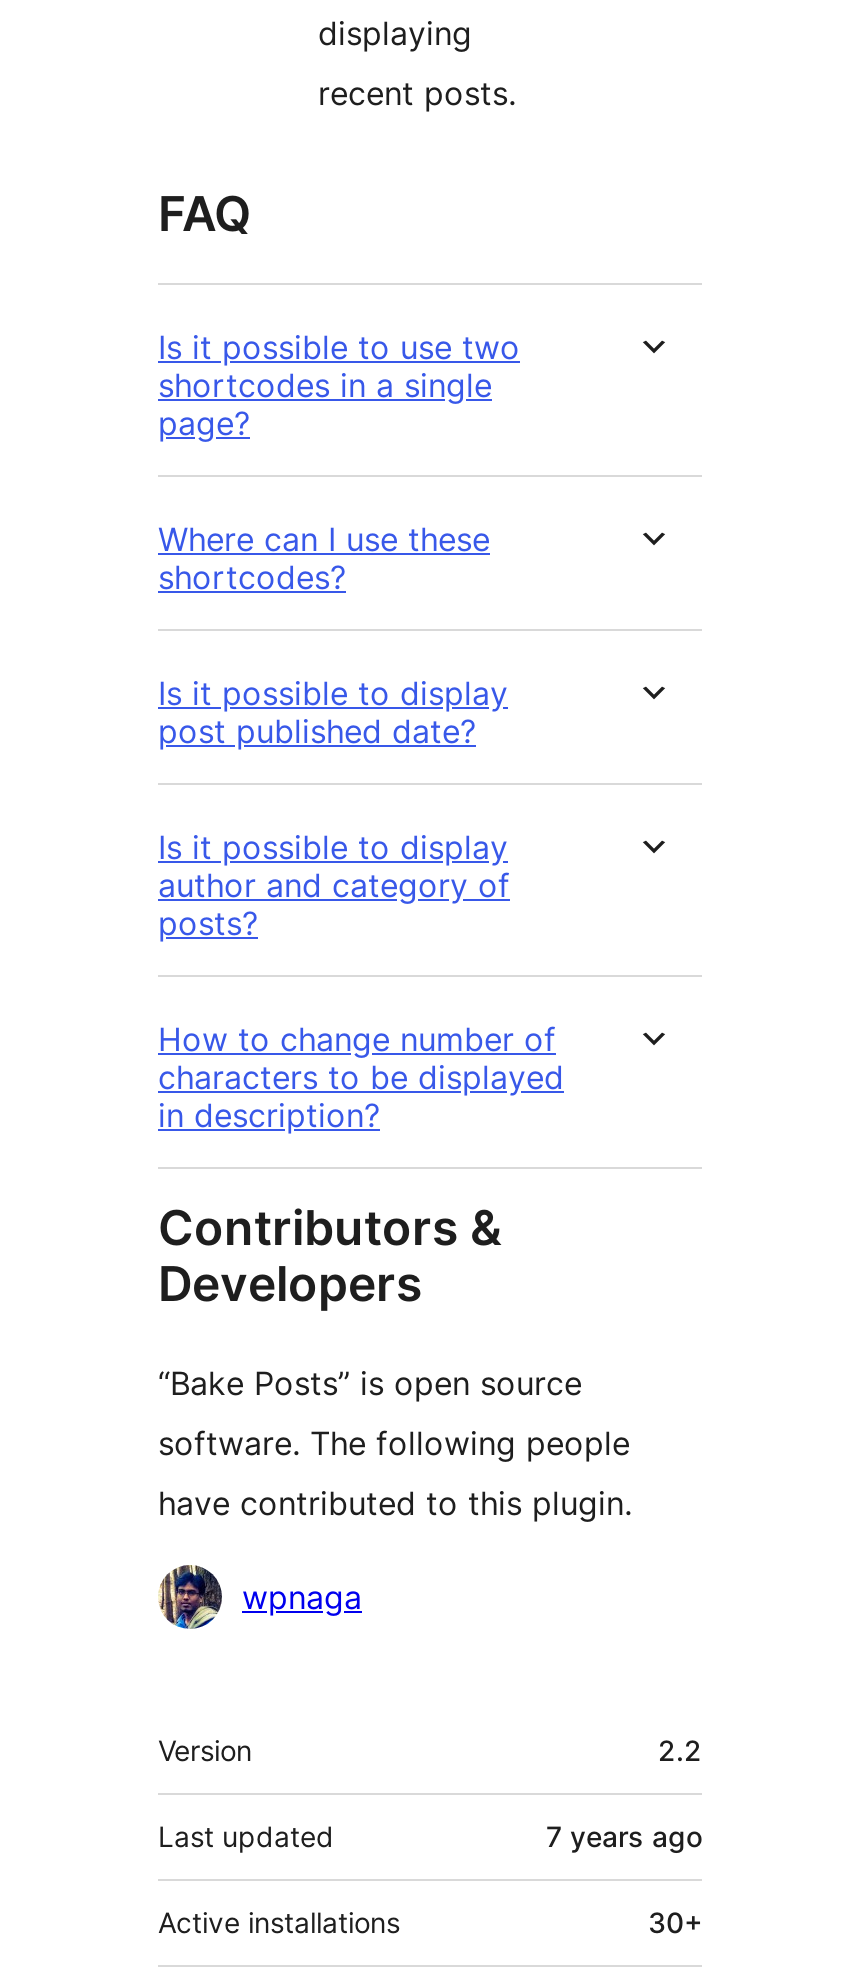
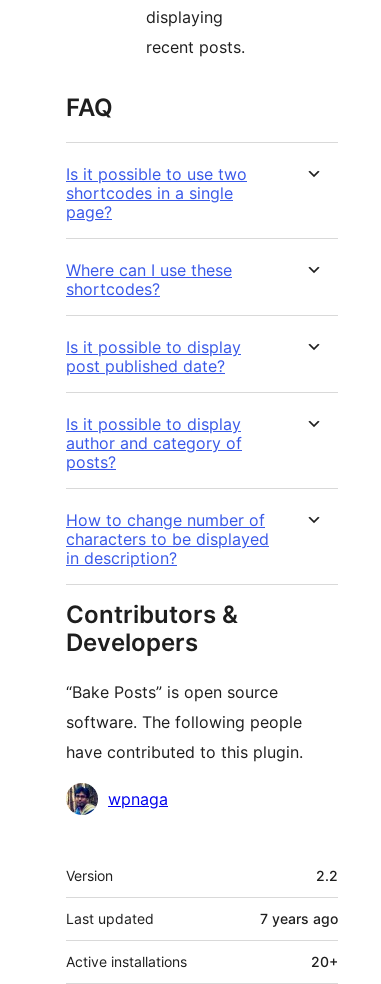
[648,1906,702,1940] 30+ -> [311,953,338,970] 20+

